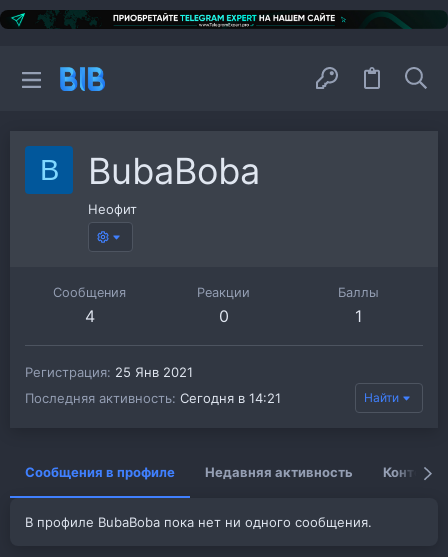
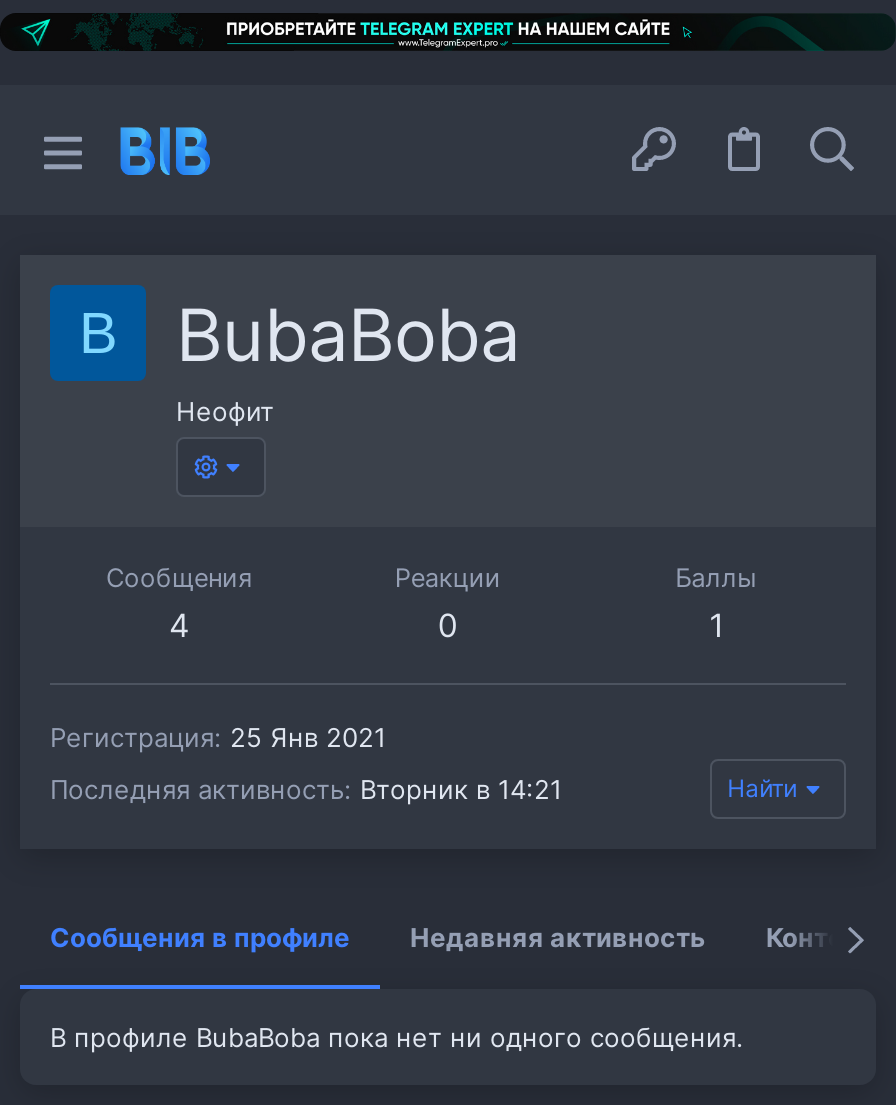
[25,390,281,406] Последняя активность Сегодня в 14:21 -> [50,773,562,805] Последняя активность Вторник в 14:21

